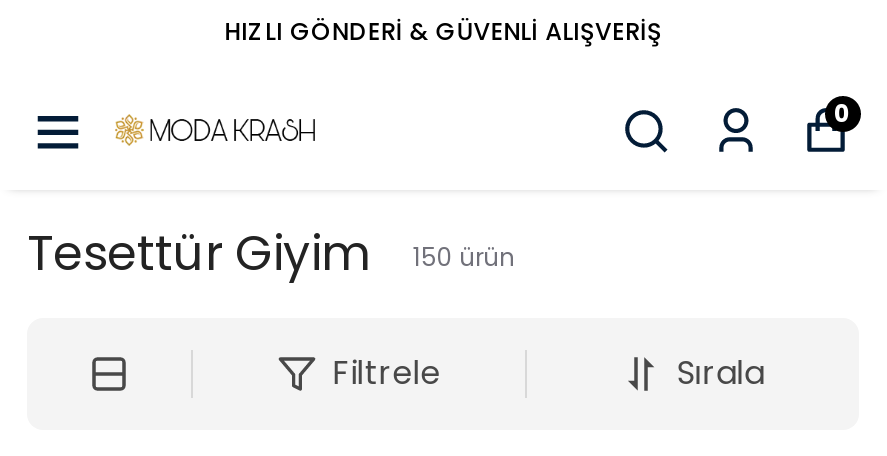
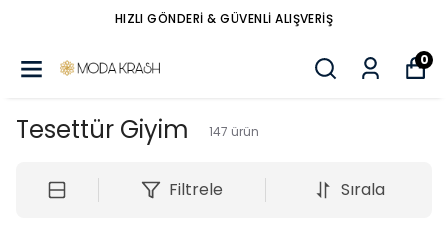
[27,220,515,286] Tesettür Giyim 150 ürün -> [16,113,259,146] Tesettür Giyim 147 ürün

